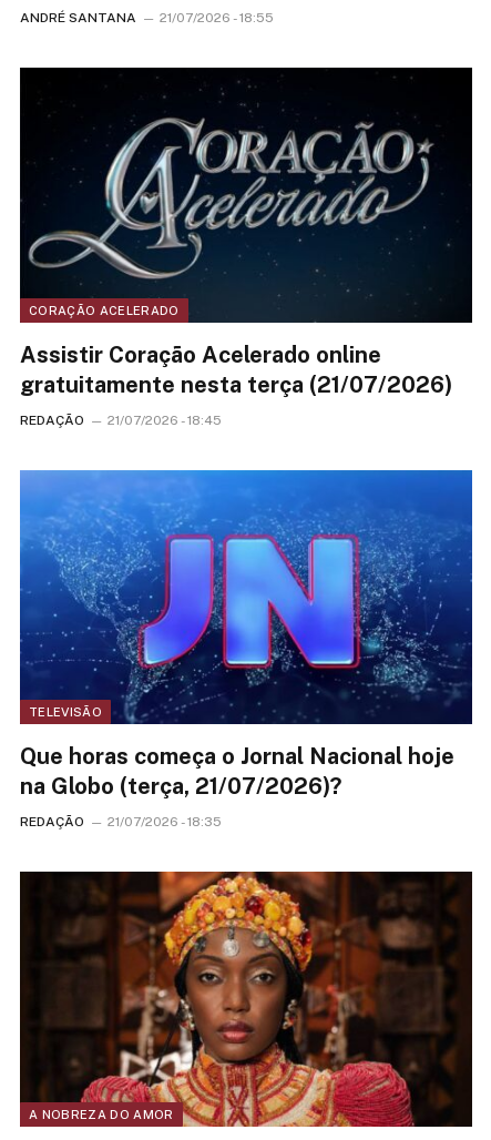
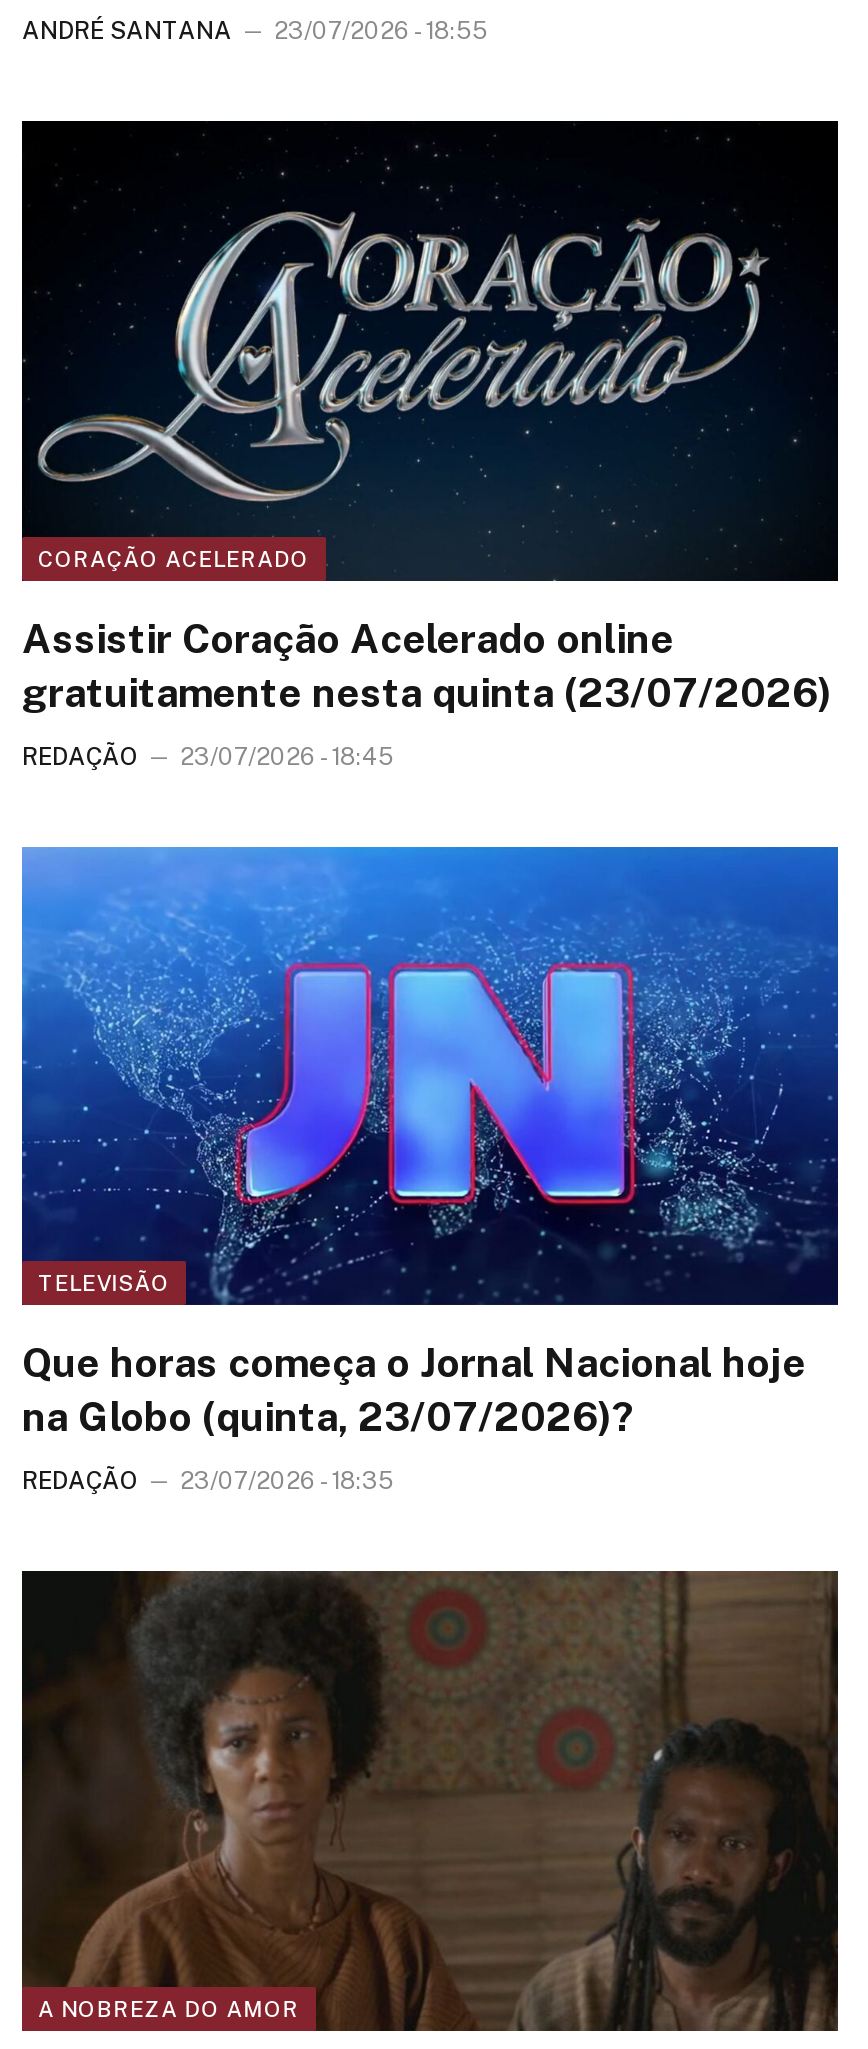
[20,10,274,26] ANDRÉ SANTANA 21/07/2026 - 18:55 -> [22,17,488,45] ANDRÉ SANTANA 23/07/2026 - 18:55
[20,371,452,398] gratuitamente nesta terça (21/07/2026) -> [22,668,832,716] gratuitamente nesta quinta (23/07/2026)
[20,412,222,427] REDAÇÃO 21/07/2026 - 18:45 -> [22,742,394,770] REDAÇÃO 23/07/2026 - 18:45
[20,773,341,800] na Globo (terça, 21/07/2026)? -> [22,1393,632,1441] na Globo (quinta, 23/07/2026)?
[20,814,222,829] REDAÇÃO 21/07/2026 - 18:35 -> [22,1467,394,1495] REDAÇÃO 23/07/2026 - 18:35
[30,871,471,1128] [image] -> [42,1569,836,2033] [image]

